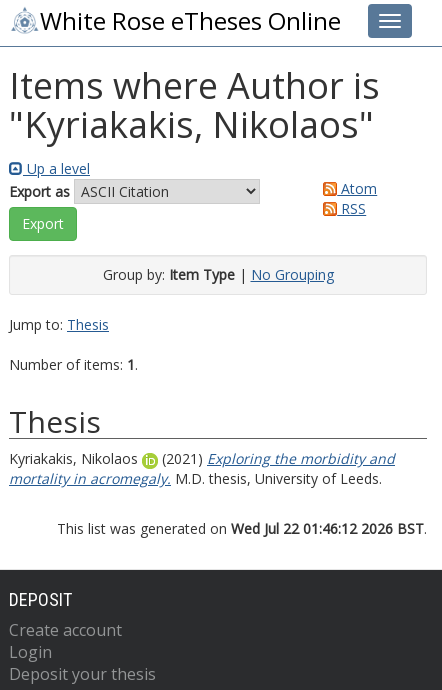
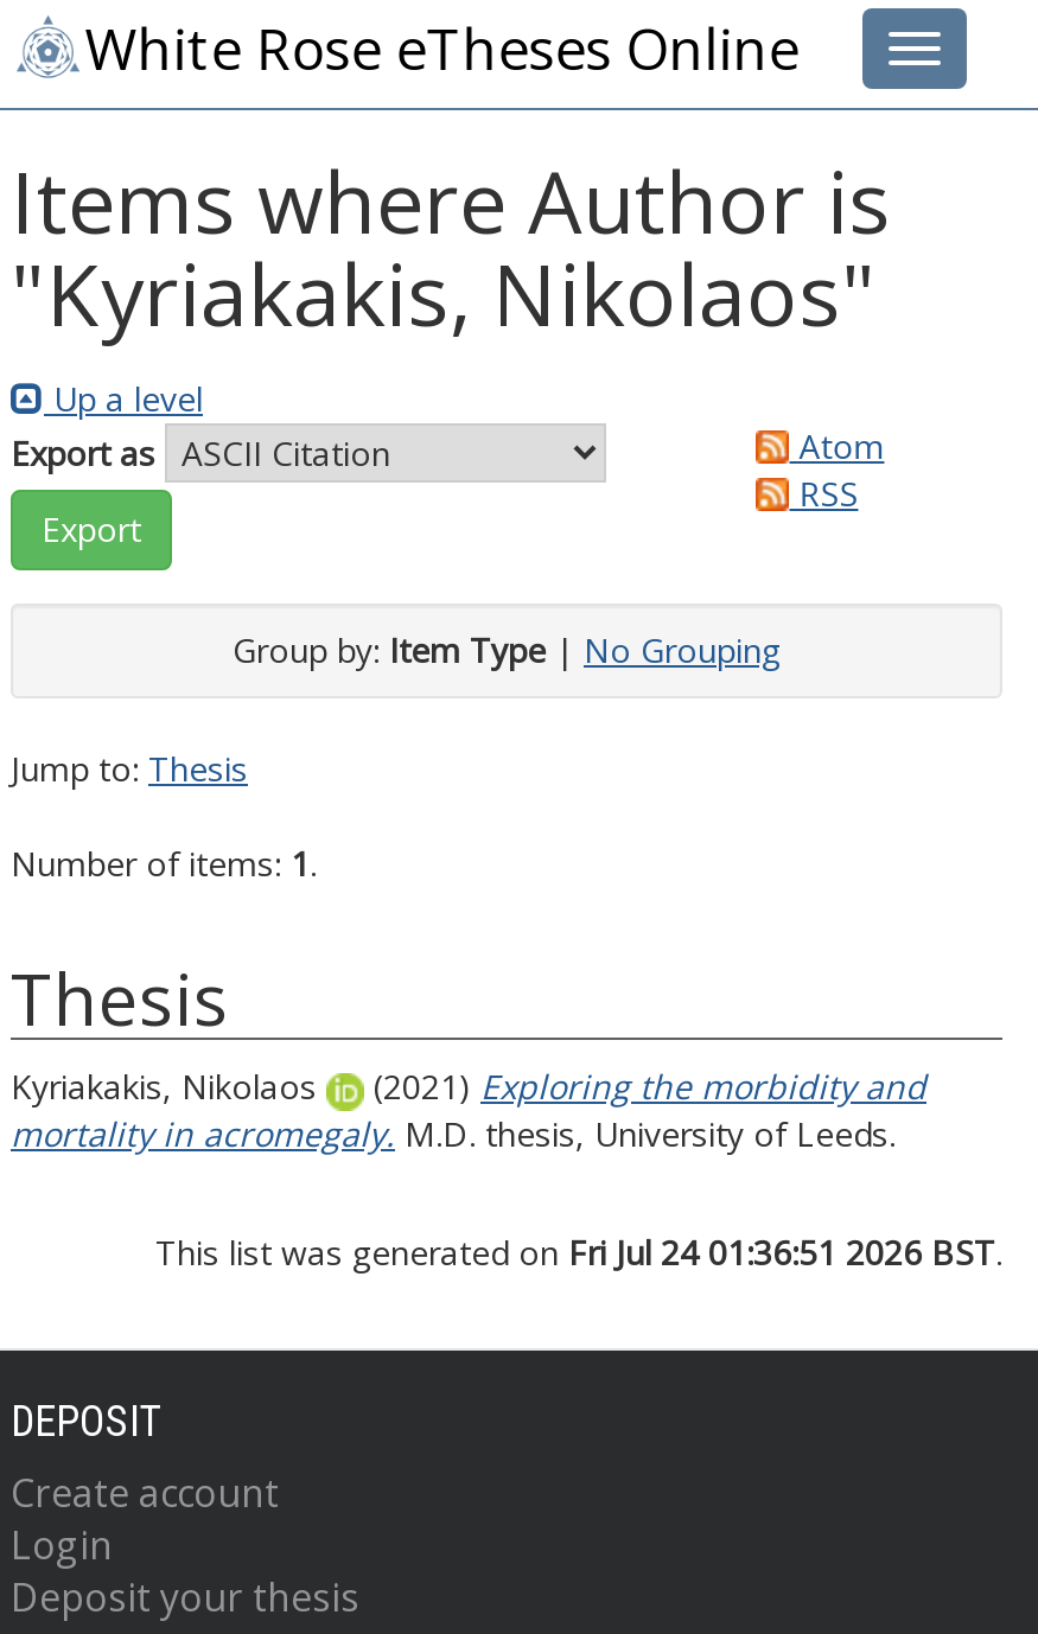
[57,519,427,538] This list was generated on Wed Jul 22 01:46:12 2026 BST. -> [155,1230,1002,1275] This list was generated on Fri Jul 24 01:36:51 2026 BST.

